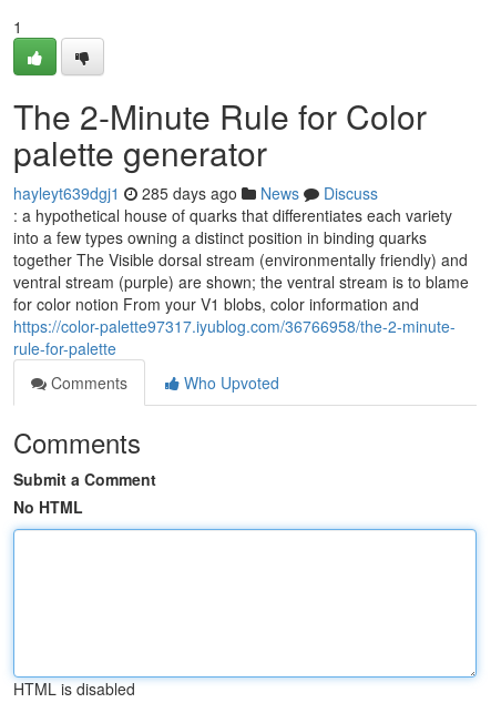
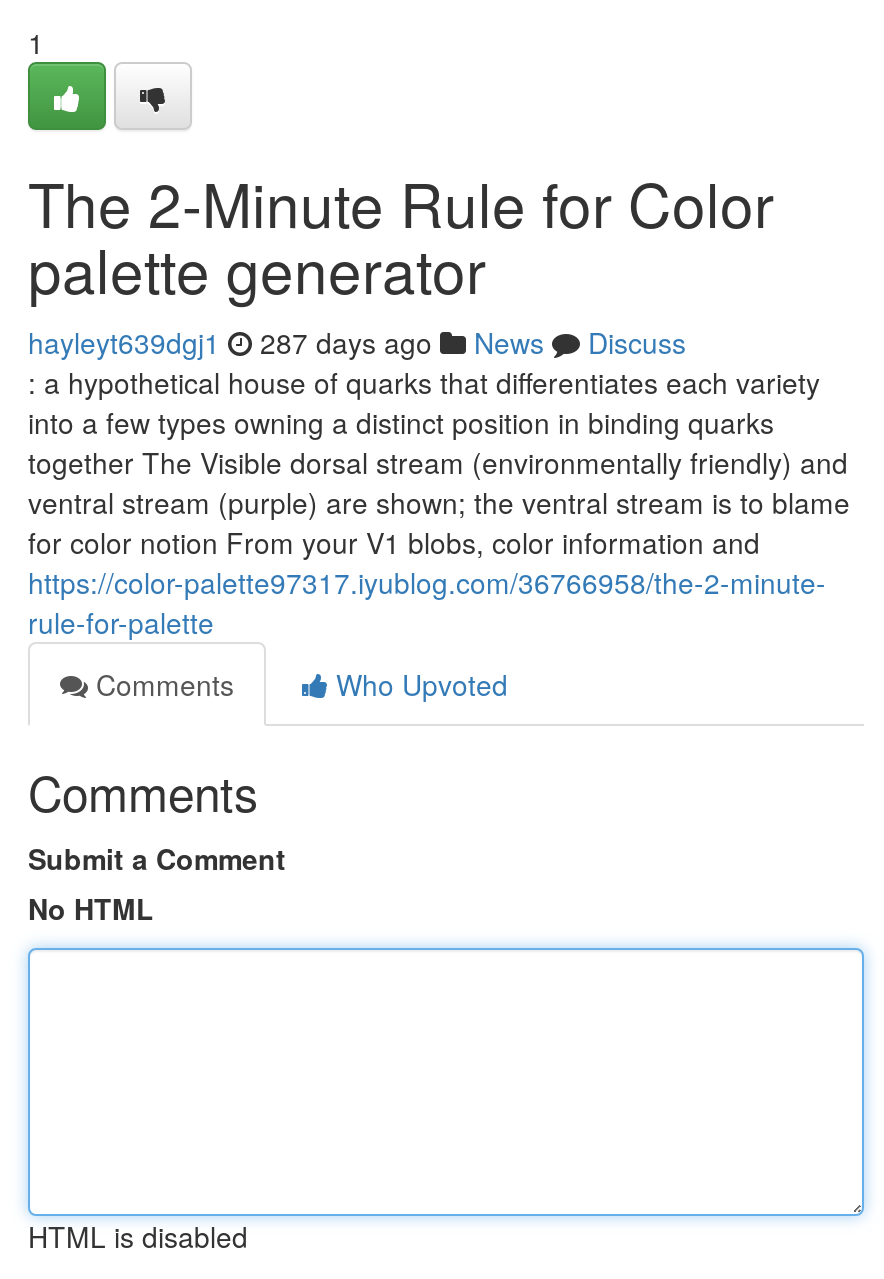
[13,182,378,204] hayleyt639dgj1 285 days ago News Discuss -> [28,322,686,362] hayleyt639dgj1 287 days ago News Discuss

